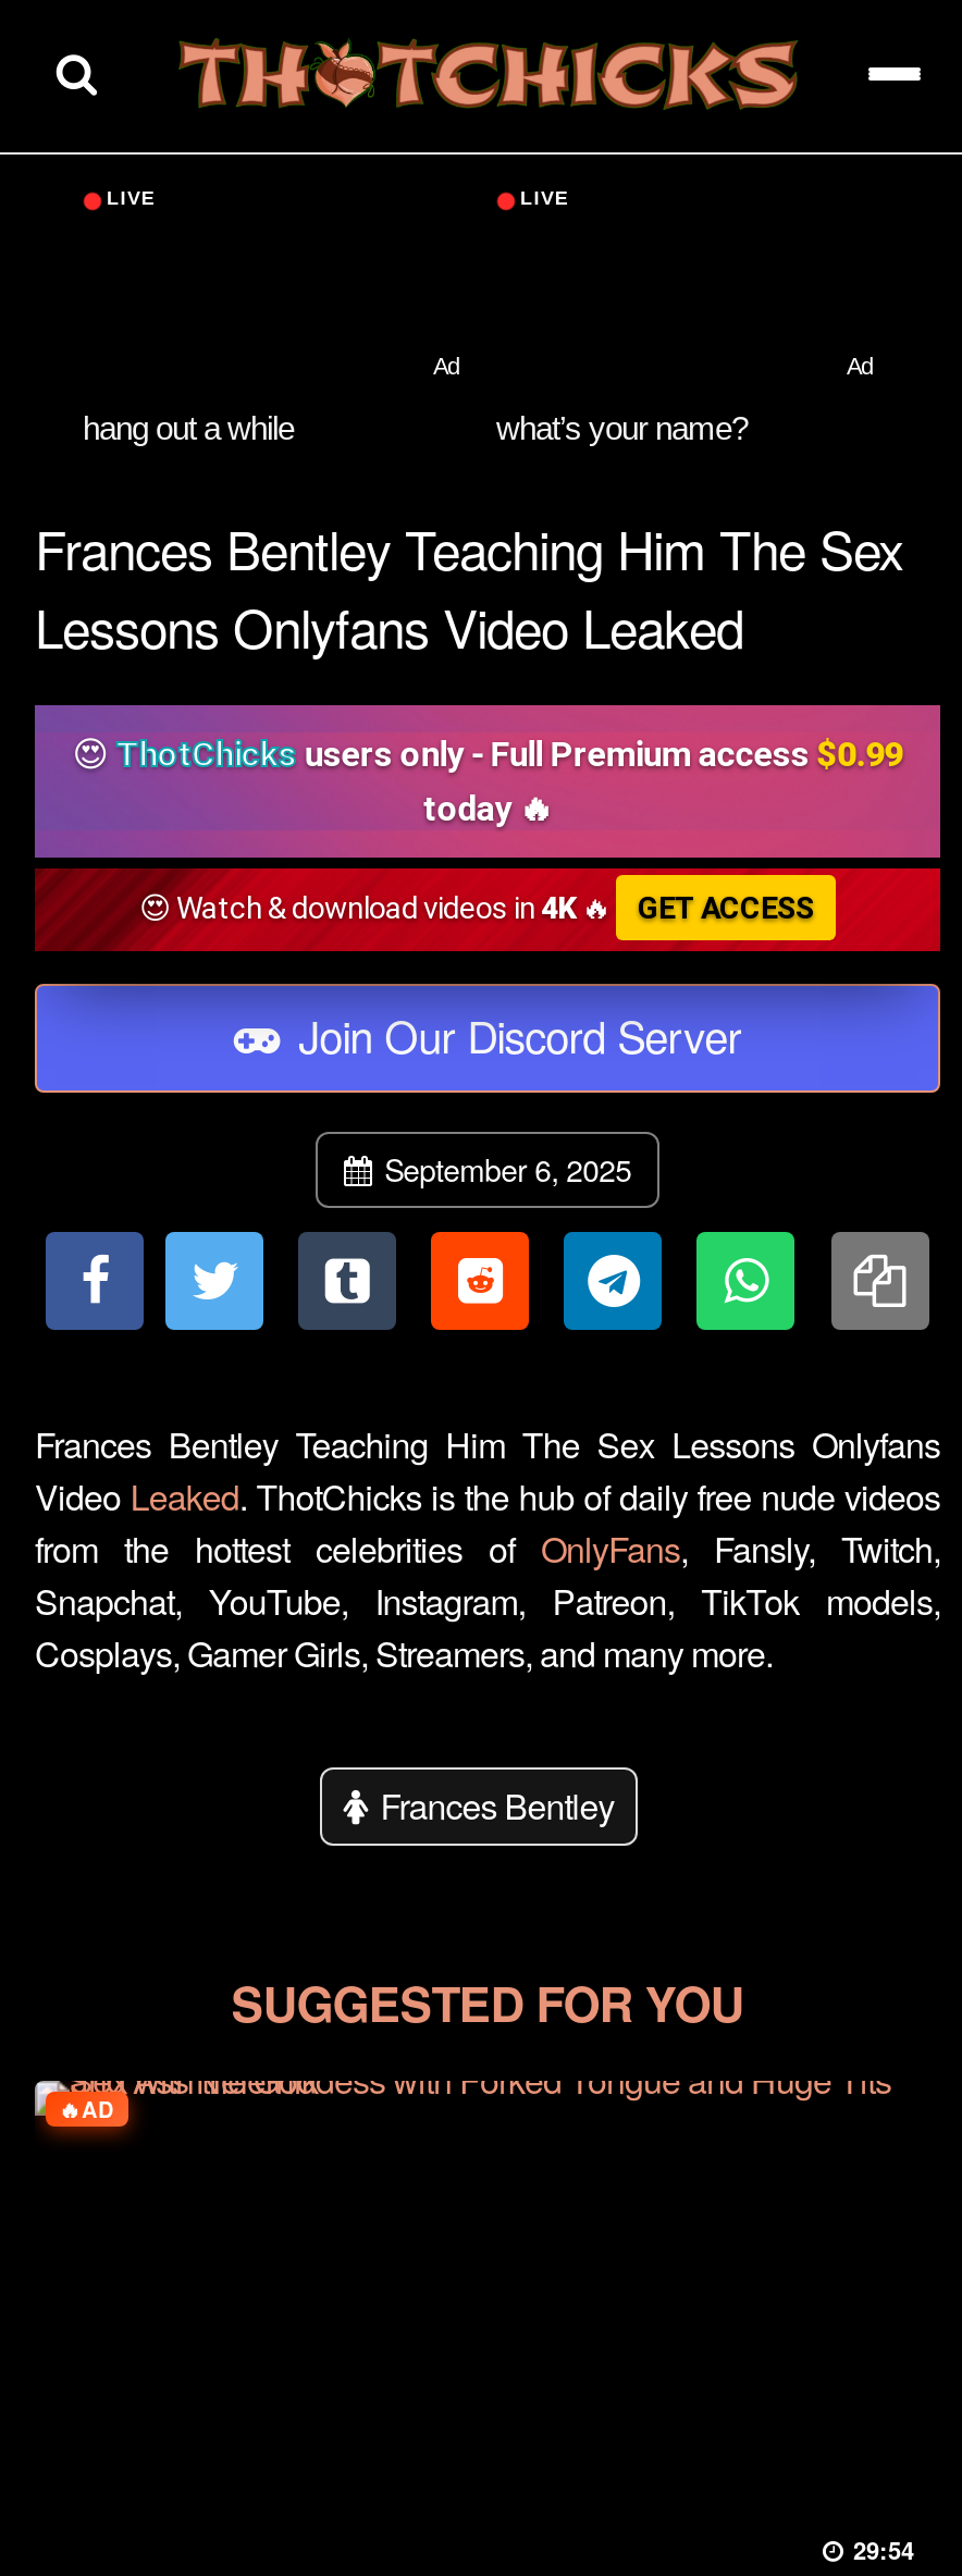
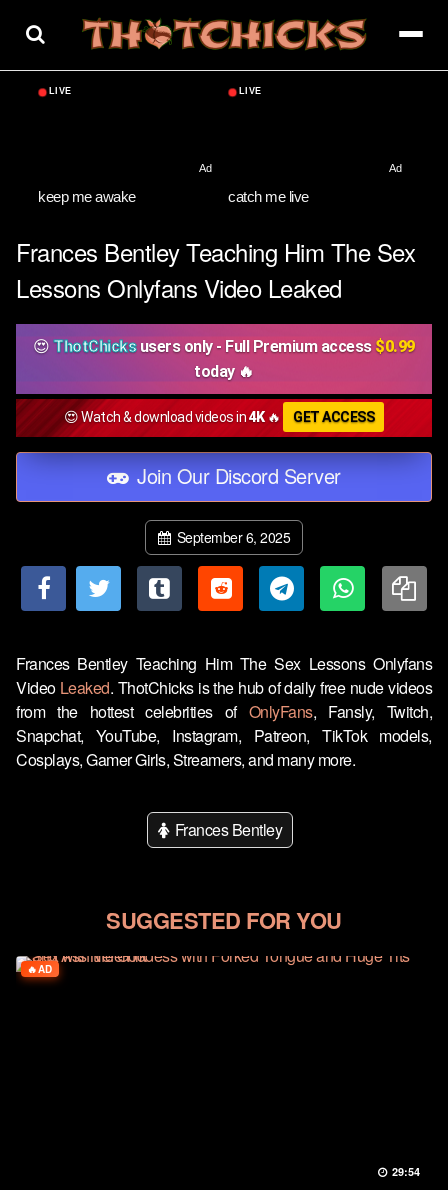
[83,408,748,445] hang out a while | what’s your name? -> [38,187,308,204] keep me awake | catch me live

